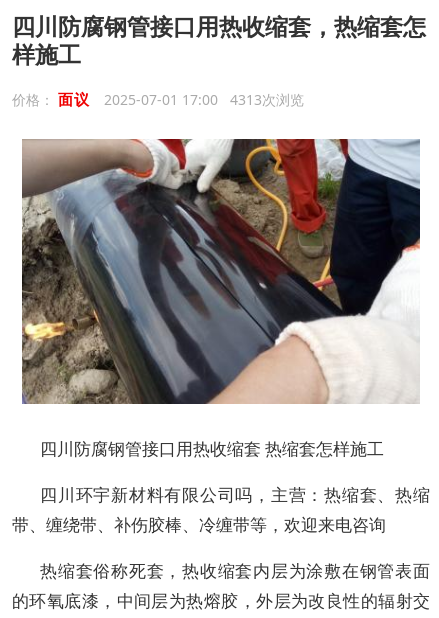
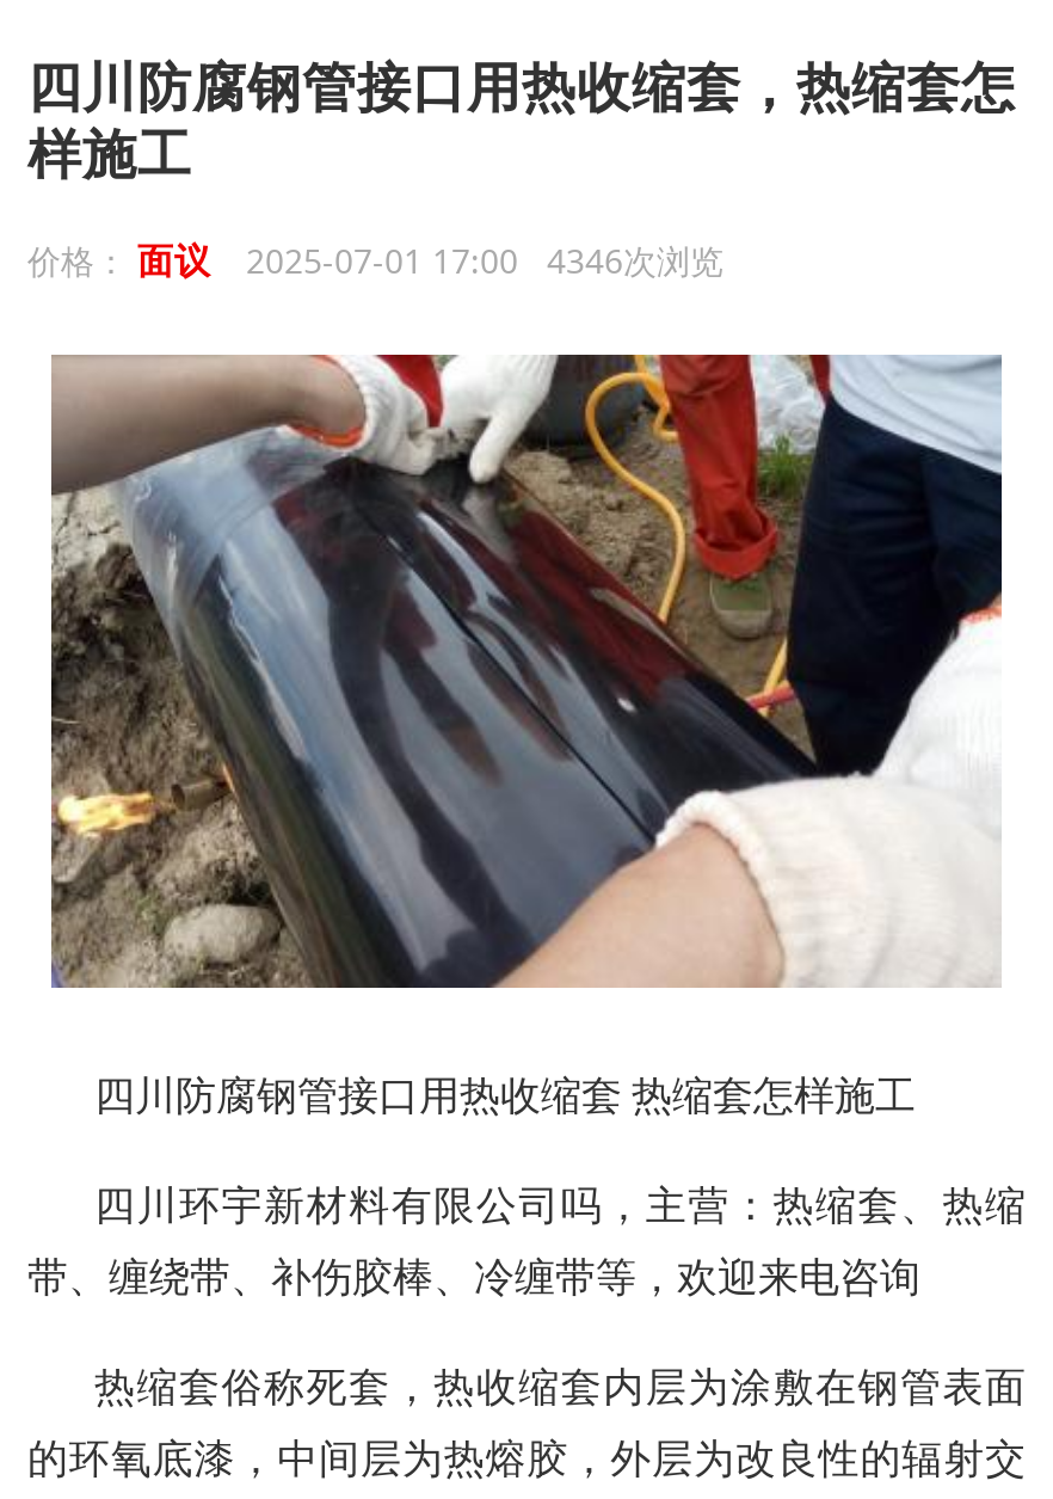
[12,89,303,109] 价格：面议 2025-07-01 17:00 4313次浏览 -> [27,235,723,283] 价格：面议 2025-07-01 17:00 4346次浏览

